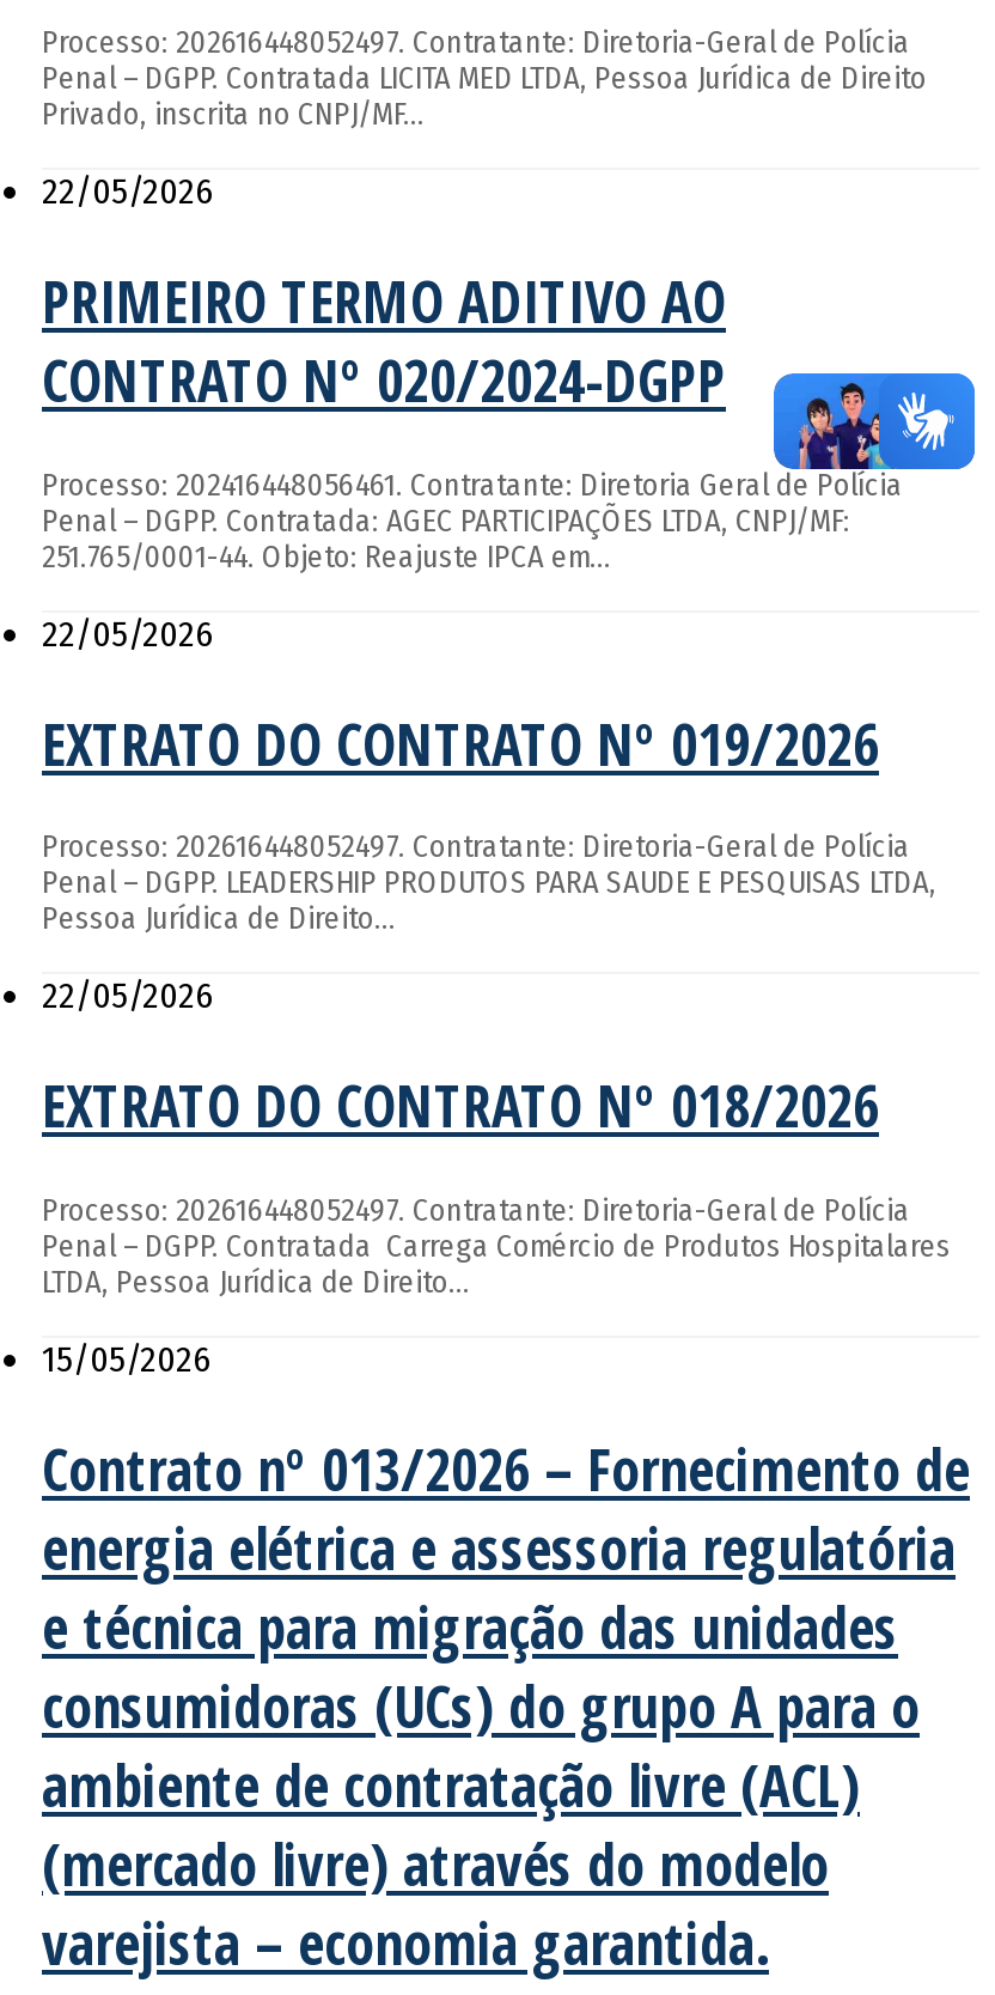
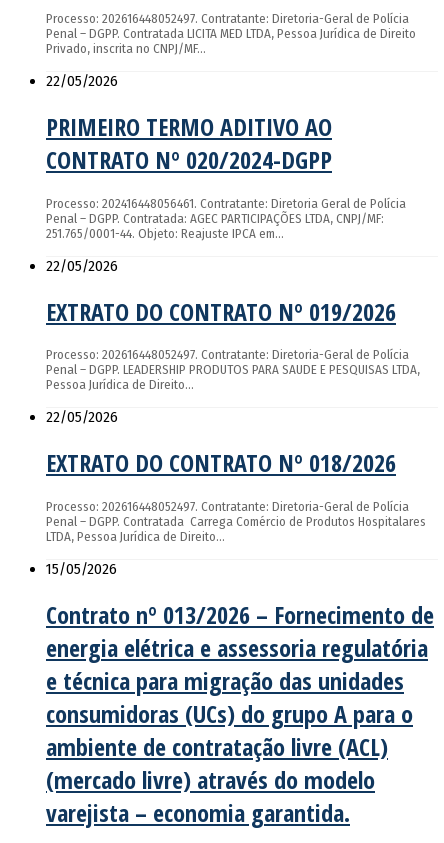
[771,371,977,472] [image] -> none

